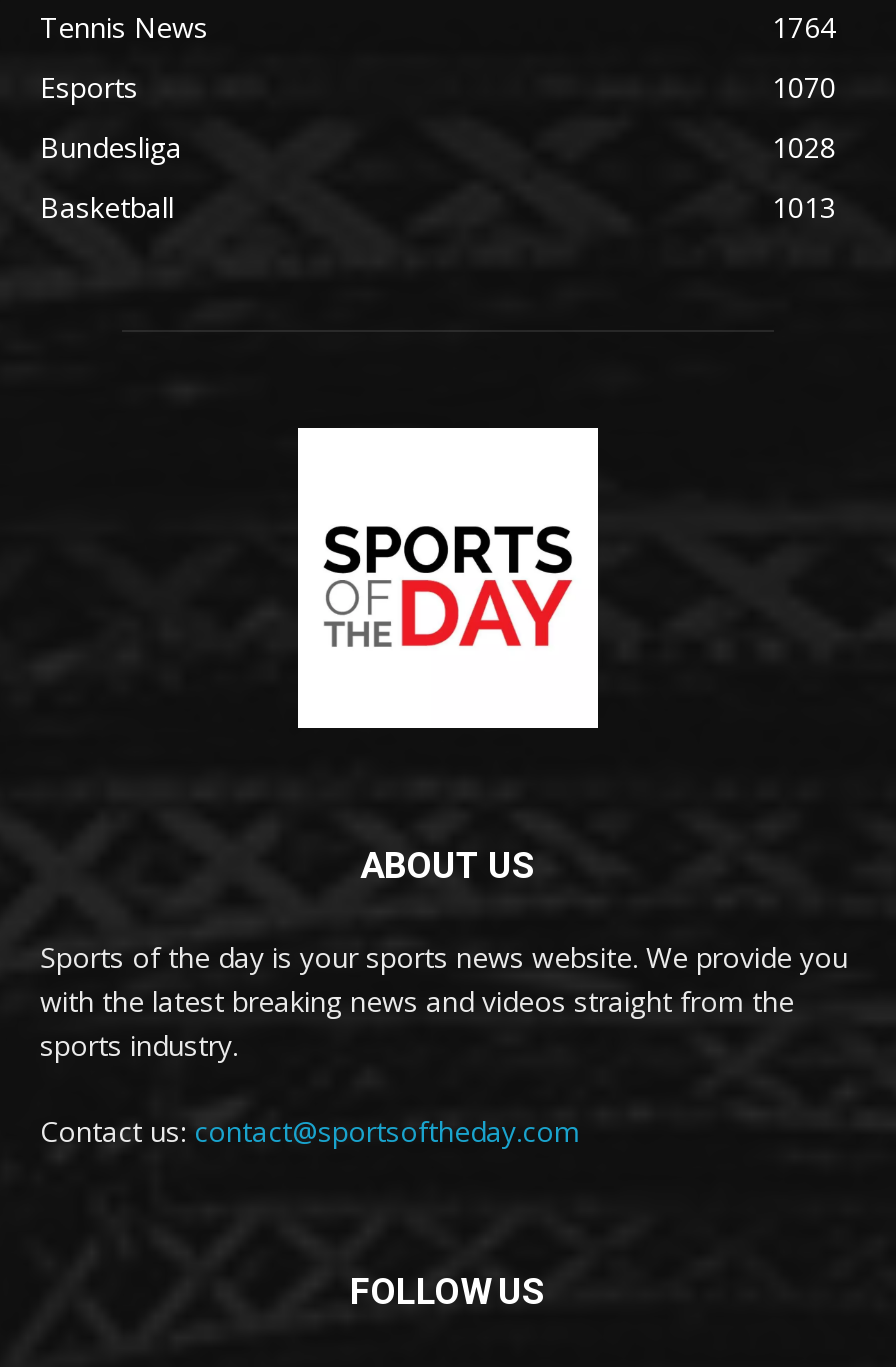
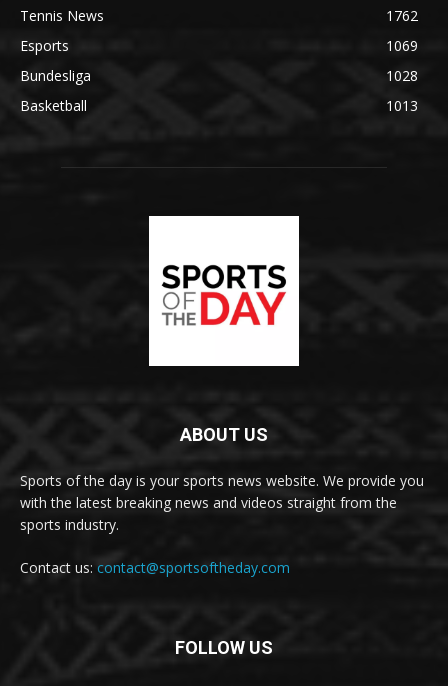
[772,9,836,47] 1764 -> [386,6,418,25] 1762
[772,69,836,107] 1070 -> [386,36,418,55] 1069

